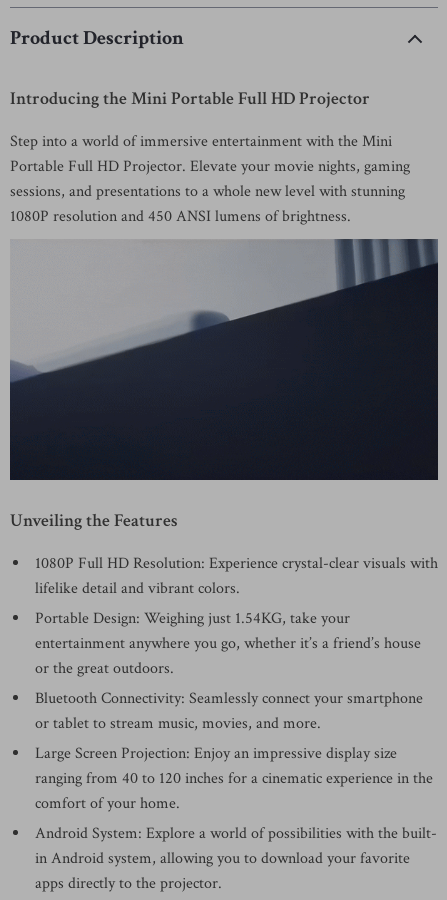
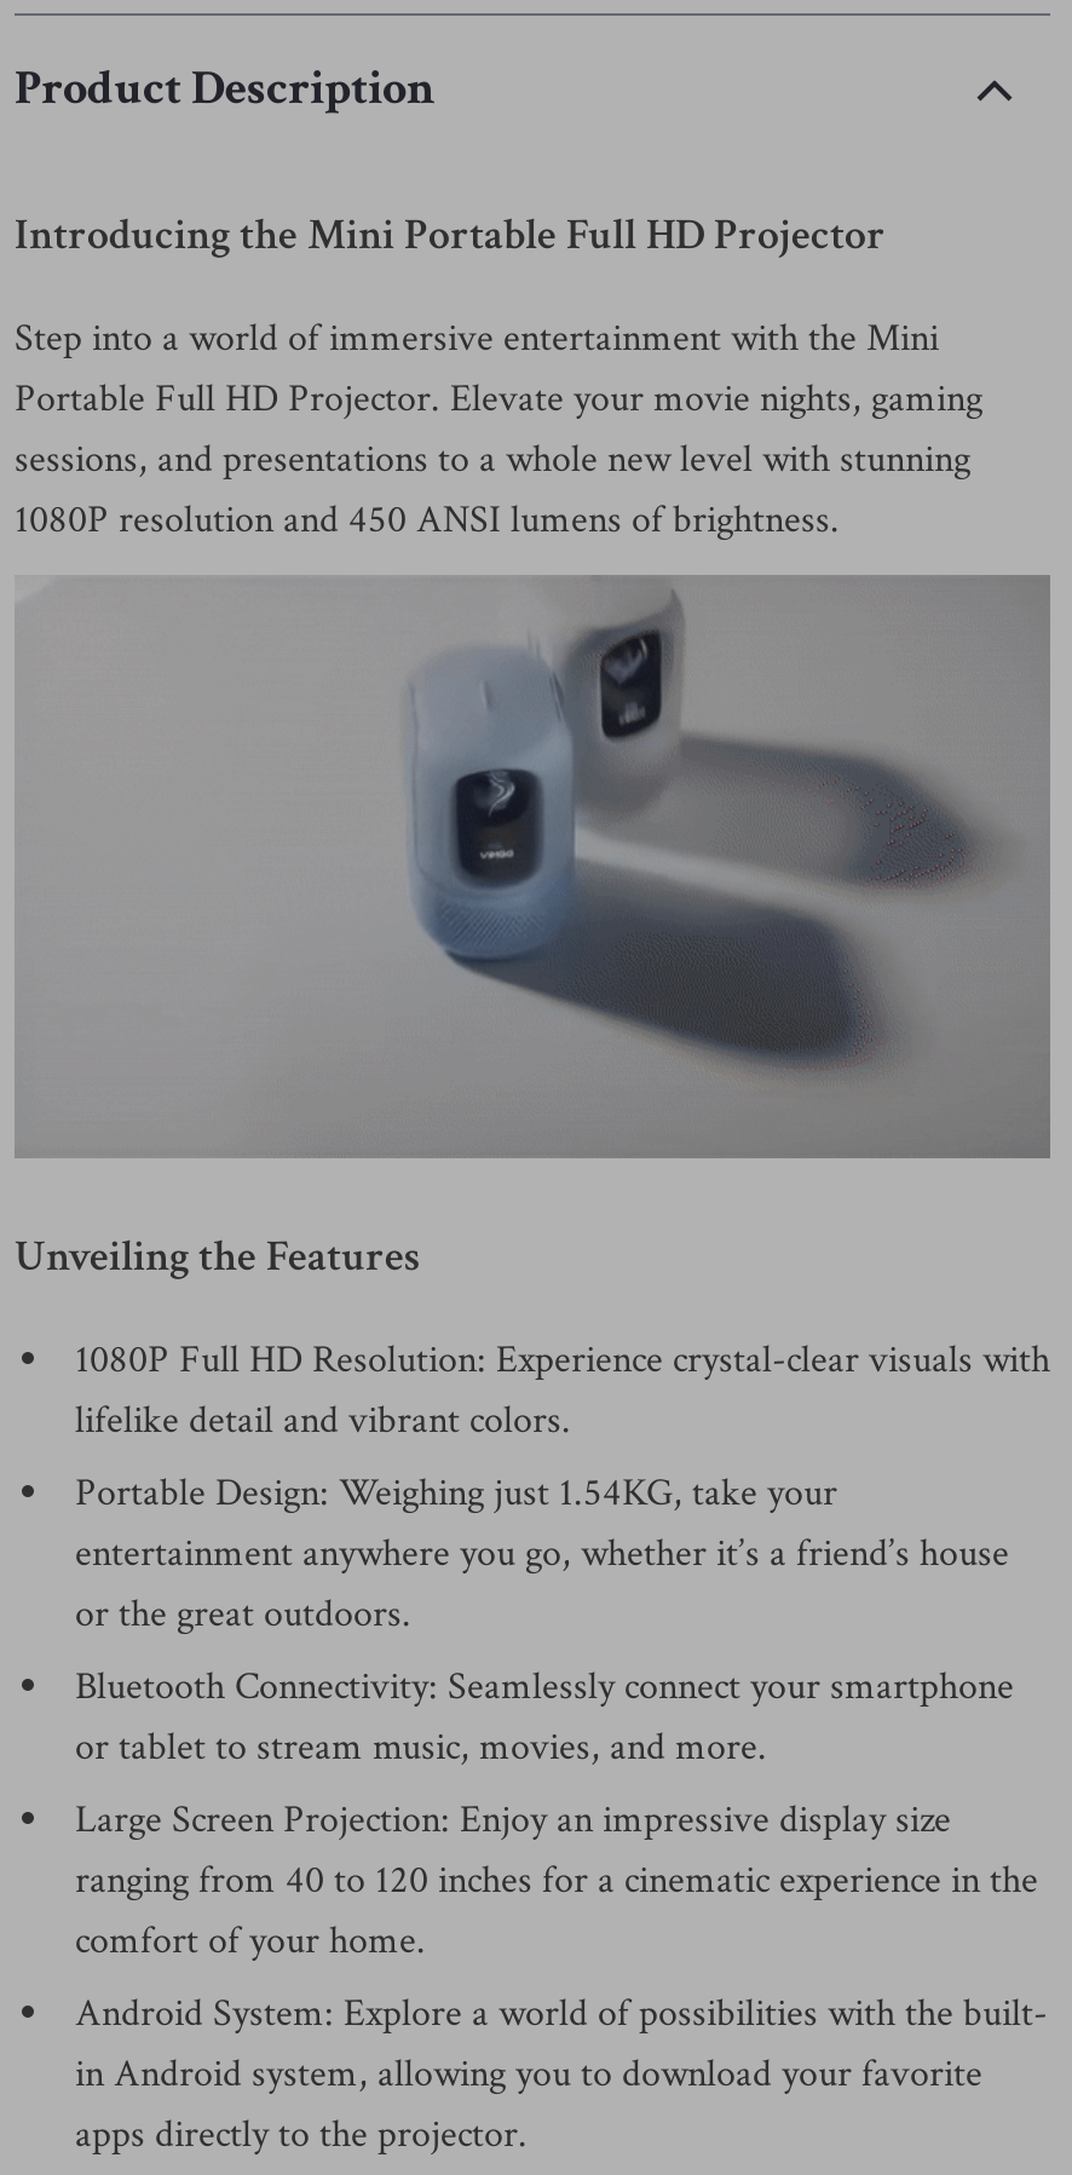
[9,239,438,481] [image] -> [15,577,1050,1158] [image]

